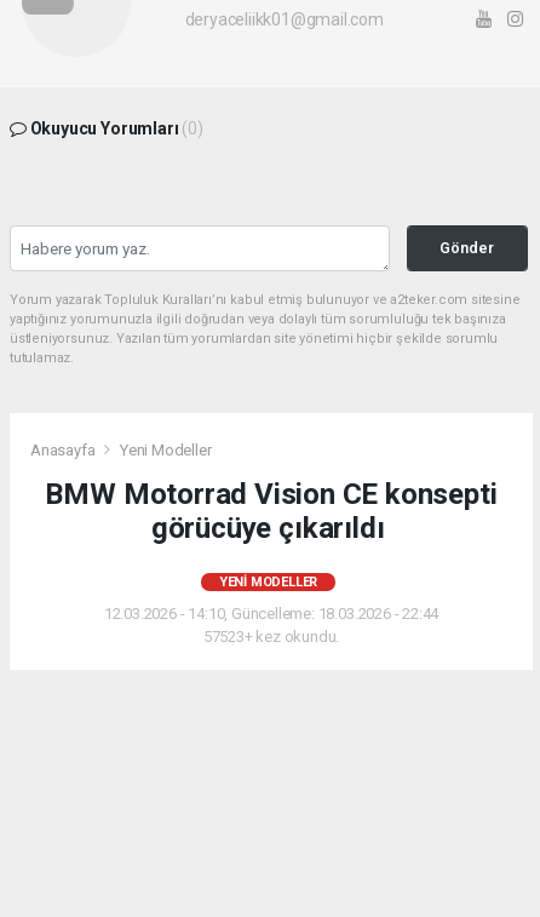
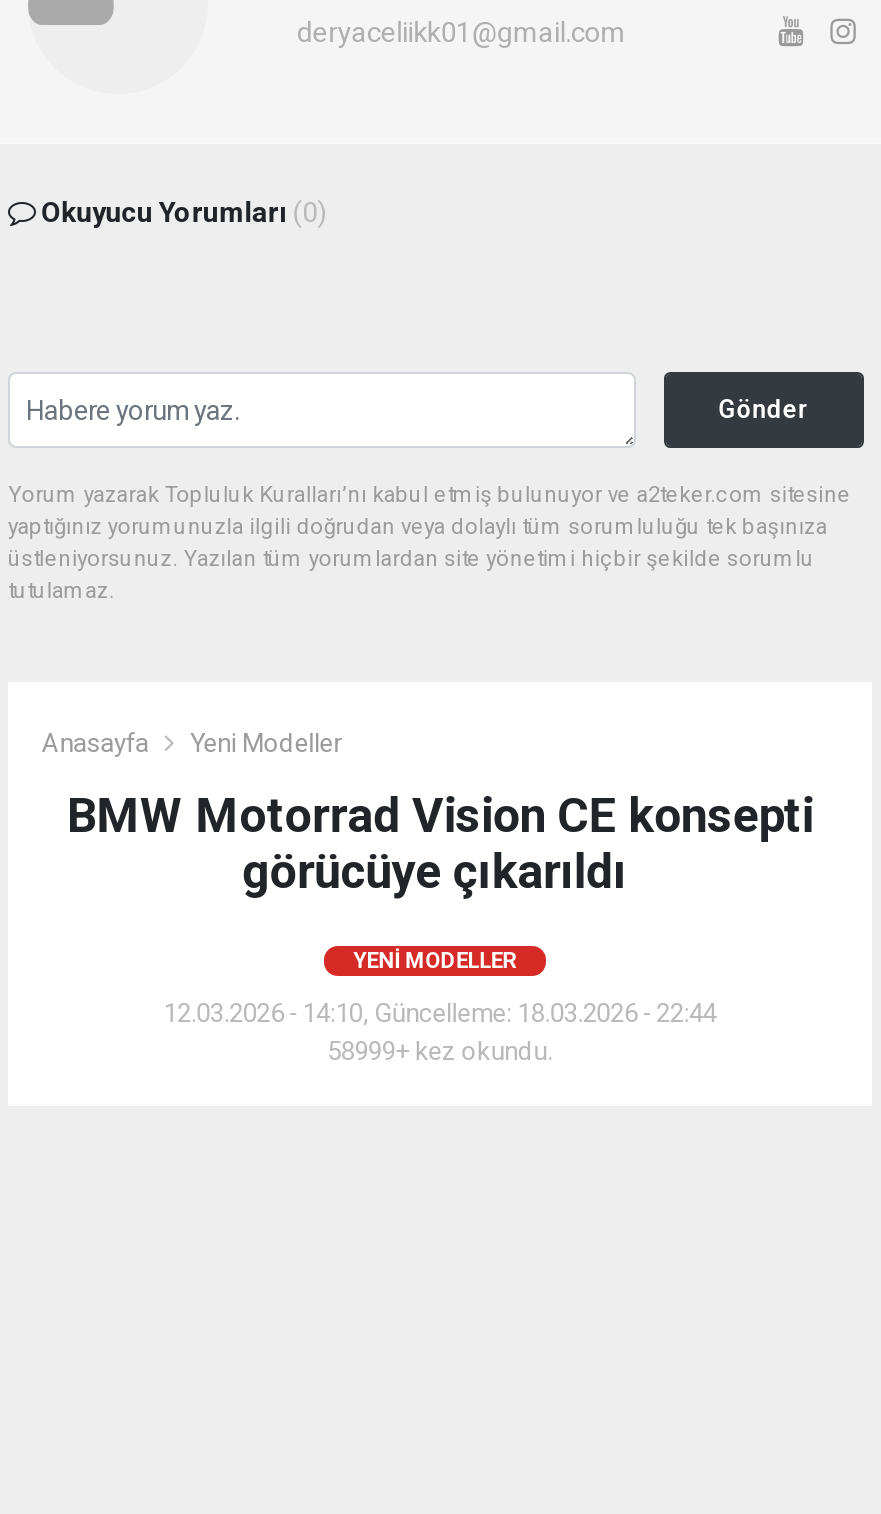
[203,628,339,646] 57523+ kez okundu. -> [327,1037,553,1067] 58999+ kez okundu.

